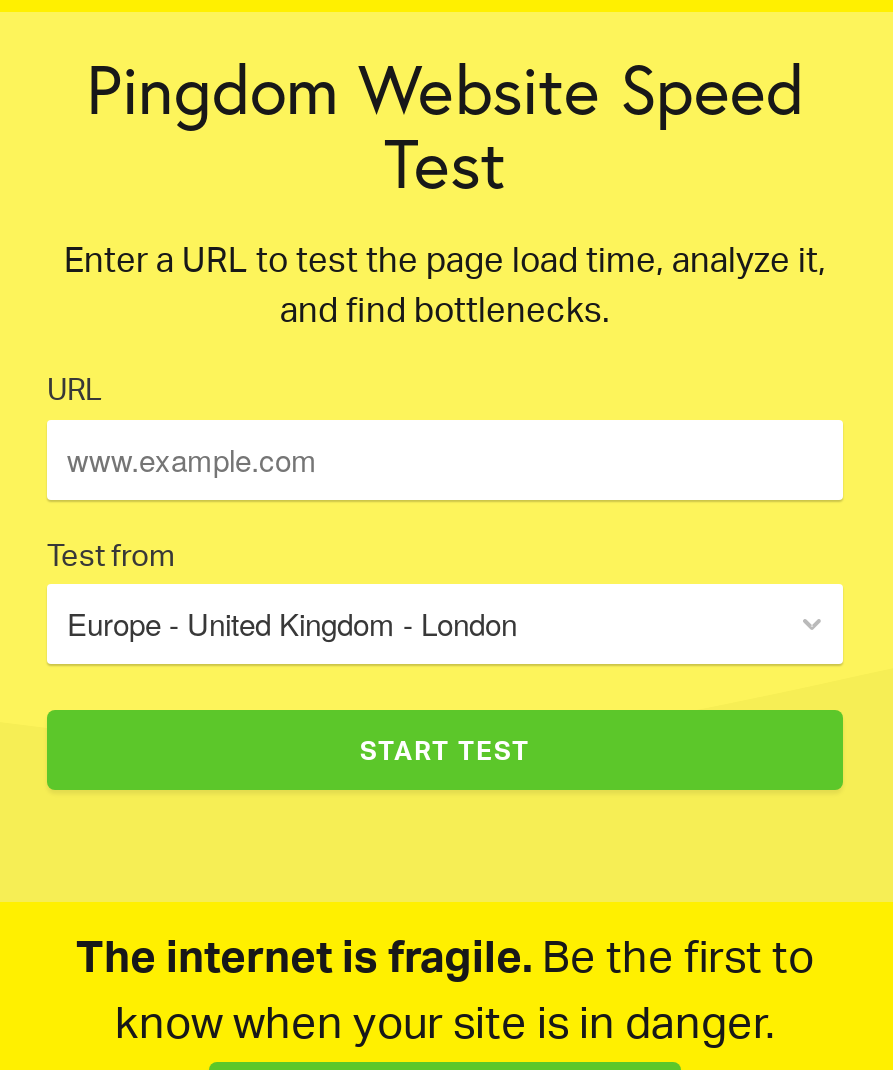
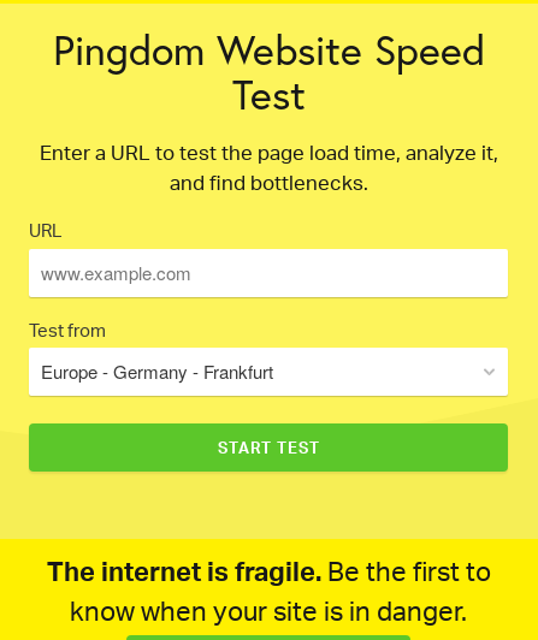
[67,603,517,645] Europe - United Kingdom - London -> [41,359,273,384] Europe - Germany - Frankfurt

